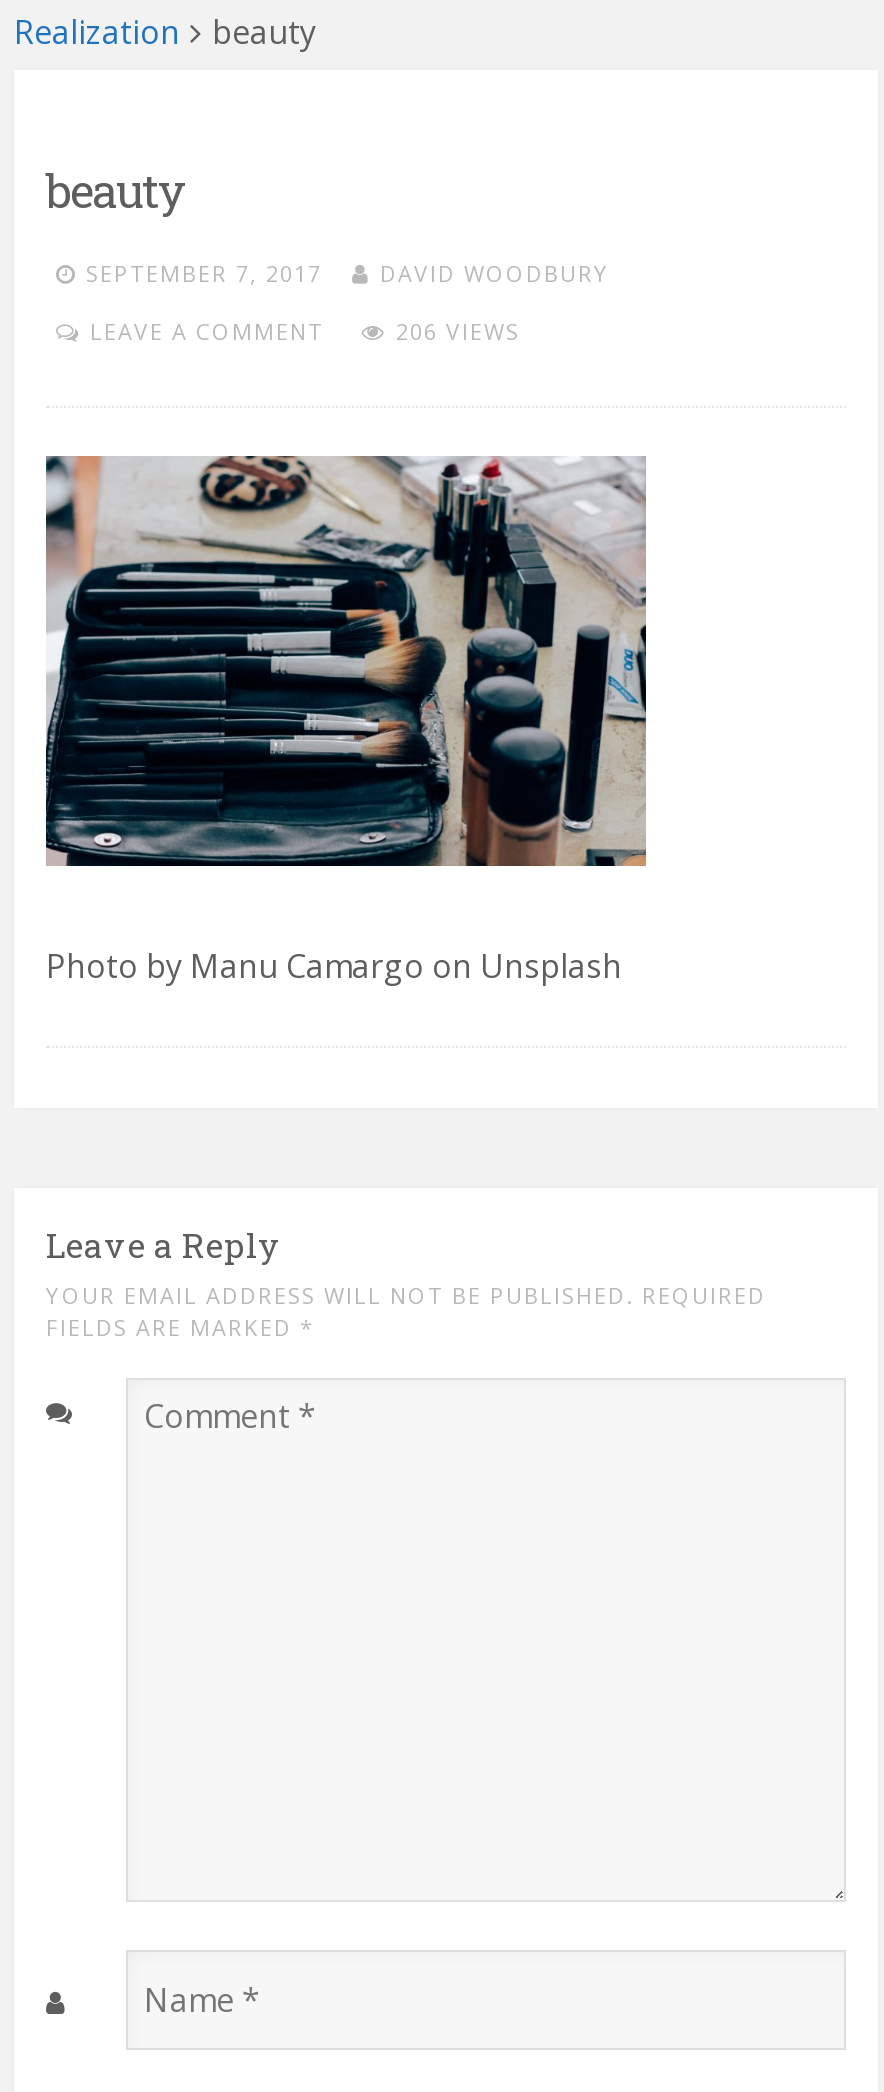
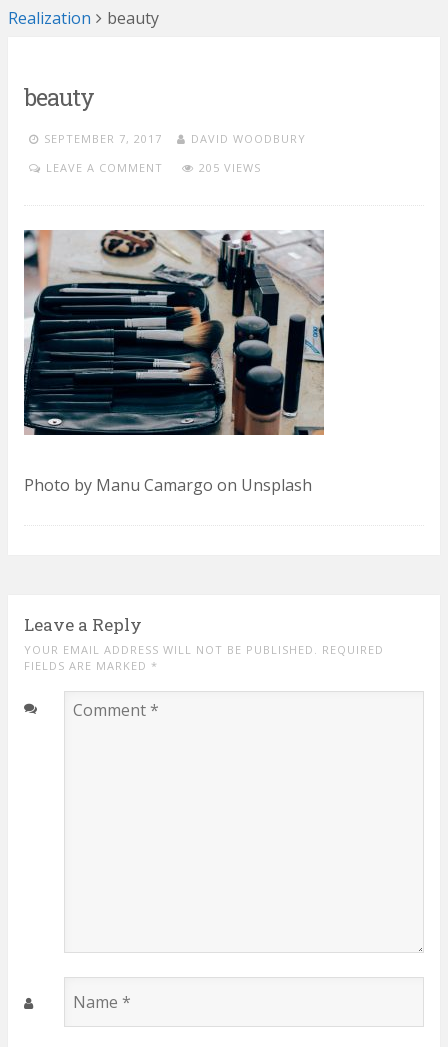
[396,315,520,345] 206 VIEWS -> [199,160,261,175] 205 VIEWS

